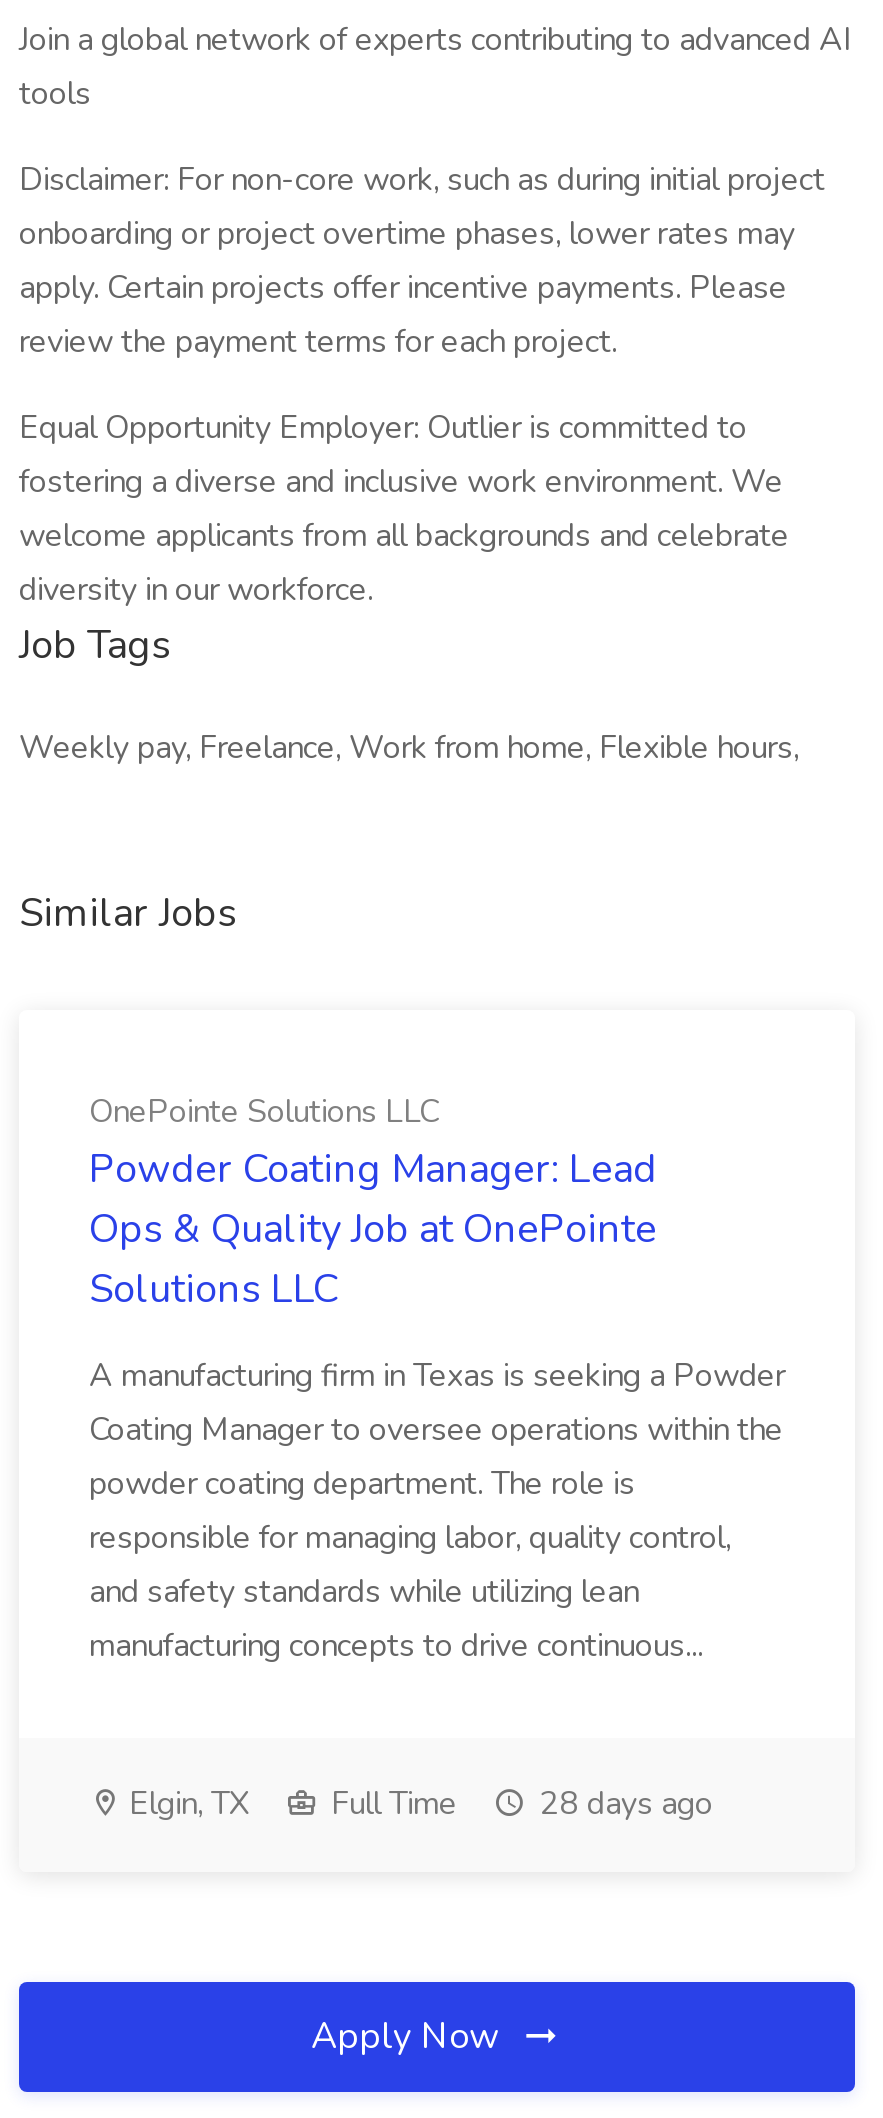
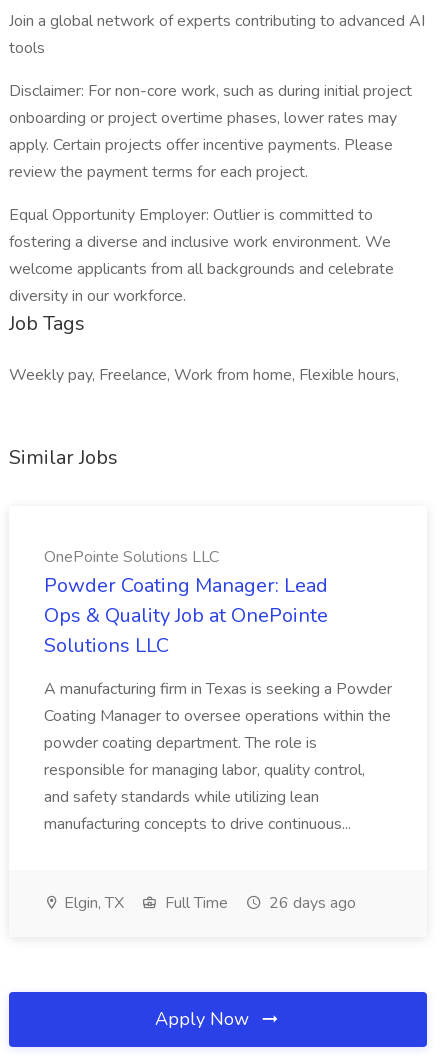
[121,1782,713,1826] Elgin, TX Full Time 28 days ago -> [60,892,356,914] Elgin, TX Full Time 26 days ago

